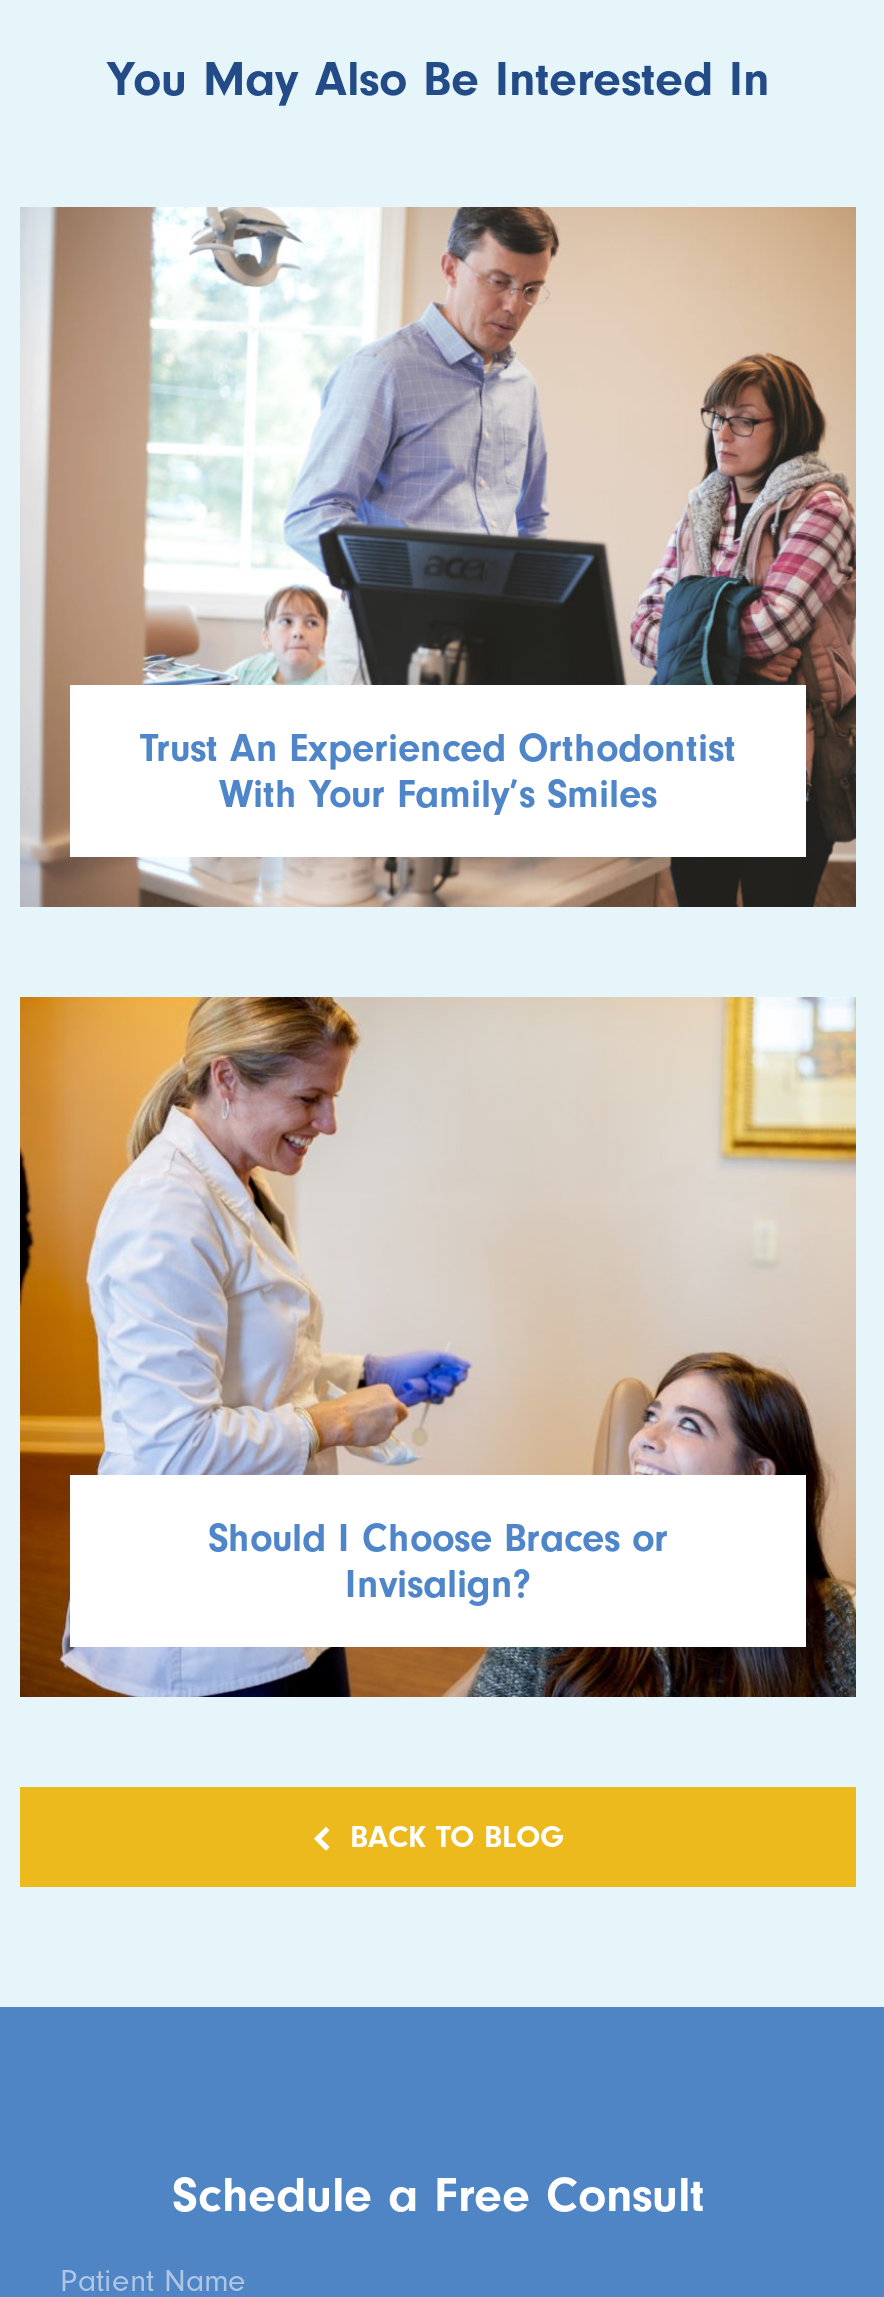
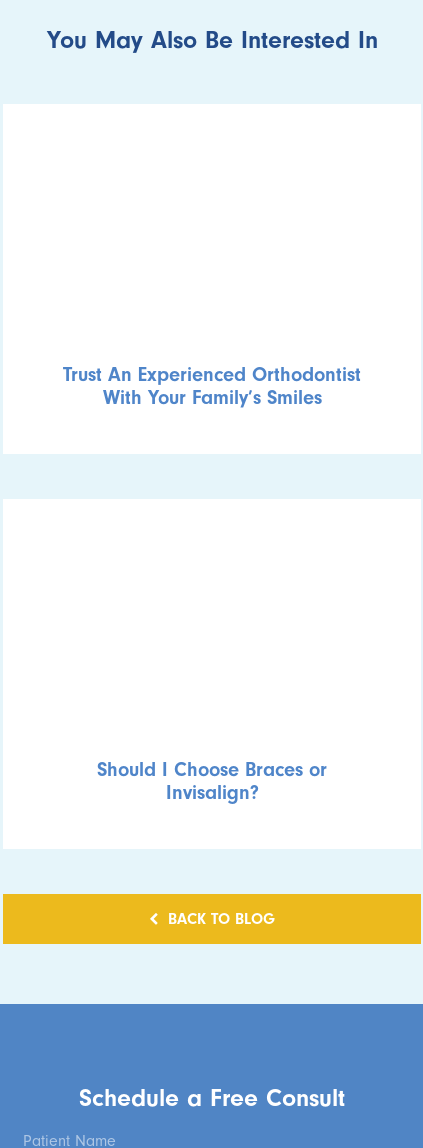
[20,205,858,909] [image] -> none
[18,995,858,1699] [image] -> none

